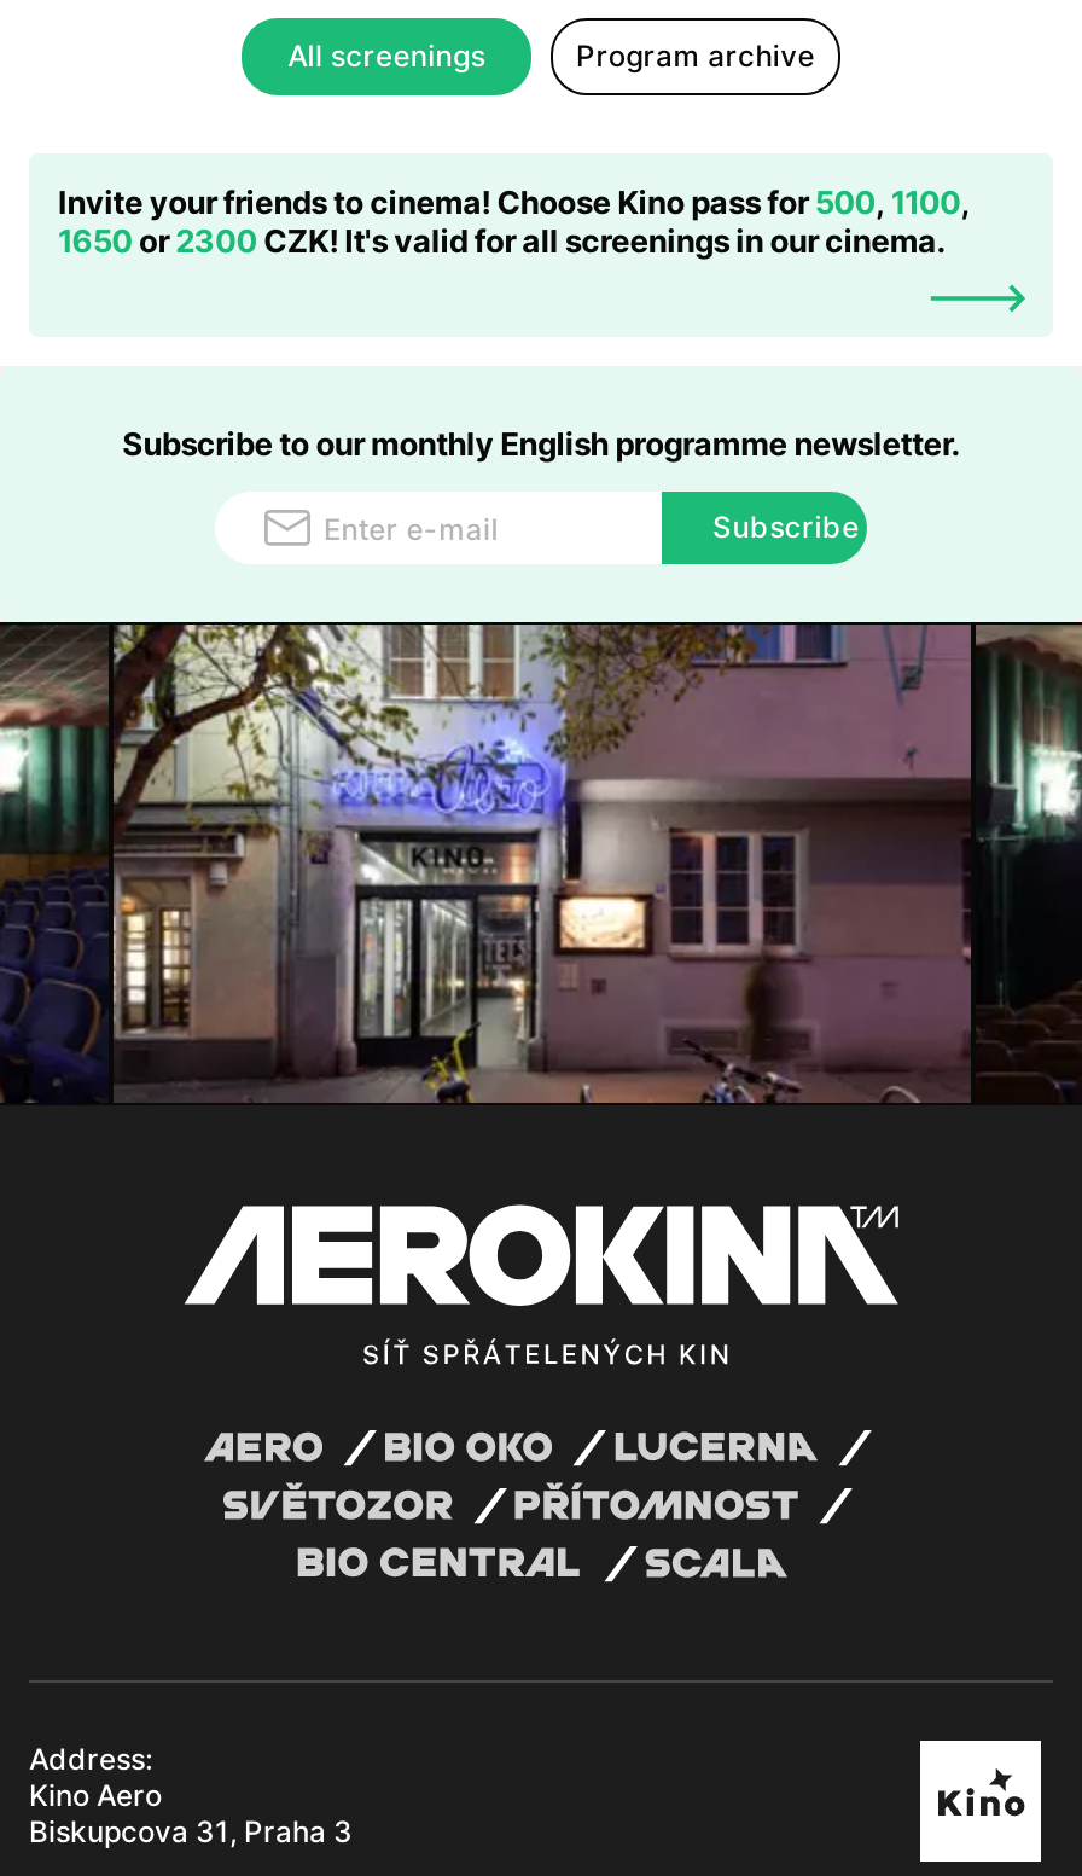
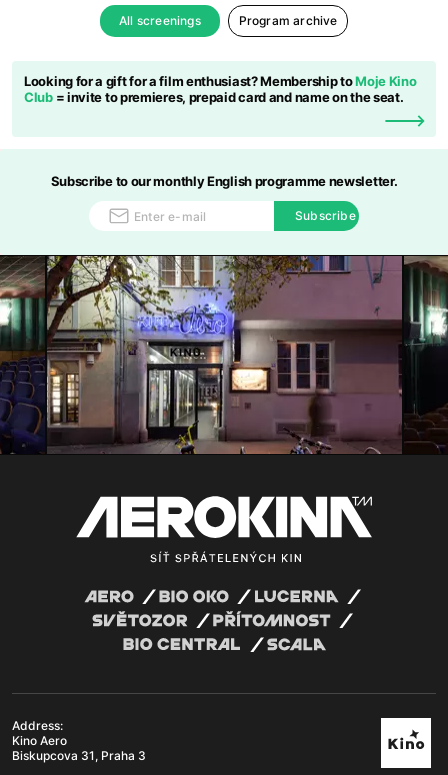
[58,182,969,260] Invite your friends to cinema! Choose Kino pass for 500, 1100, | 1650 or 2300 CZK! It's valid for all screenings in our cinema. -> [24,73,416,105] Looking for a gift for a film enthusiast? Membership to Moje Kino | Club = invite to premieres, prepaid card and name on the seat.

